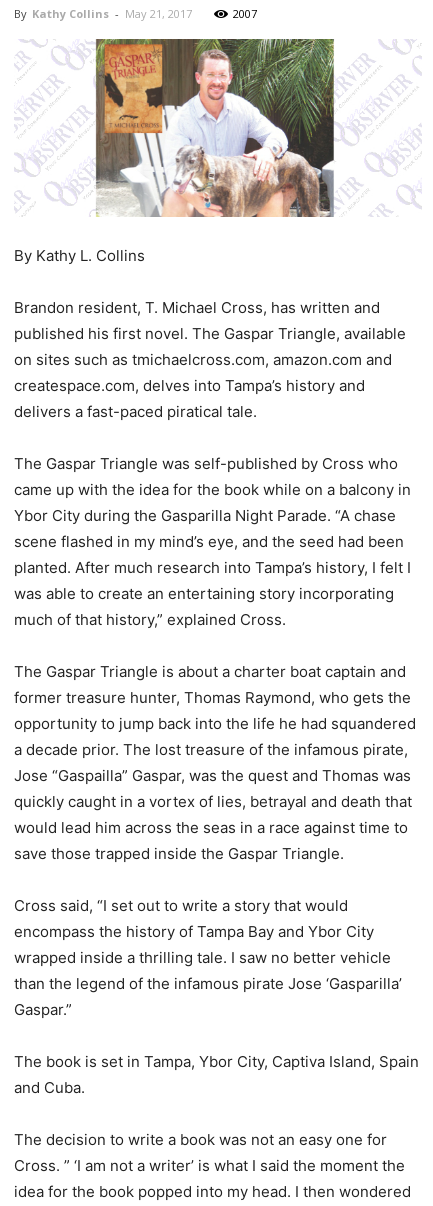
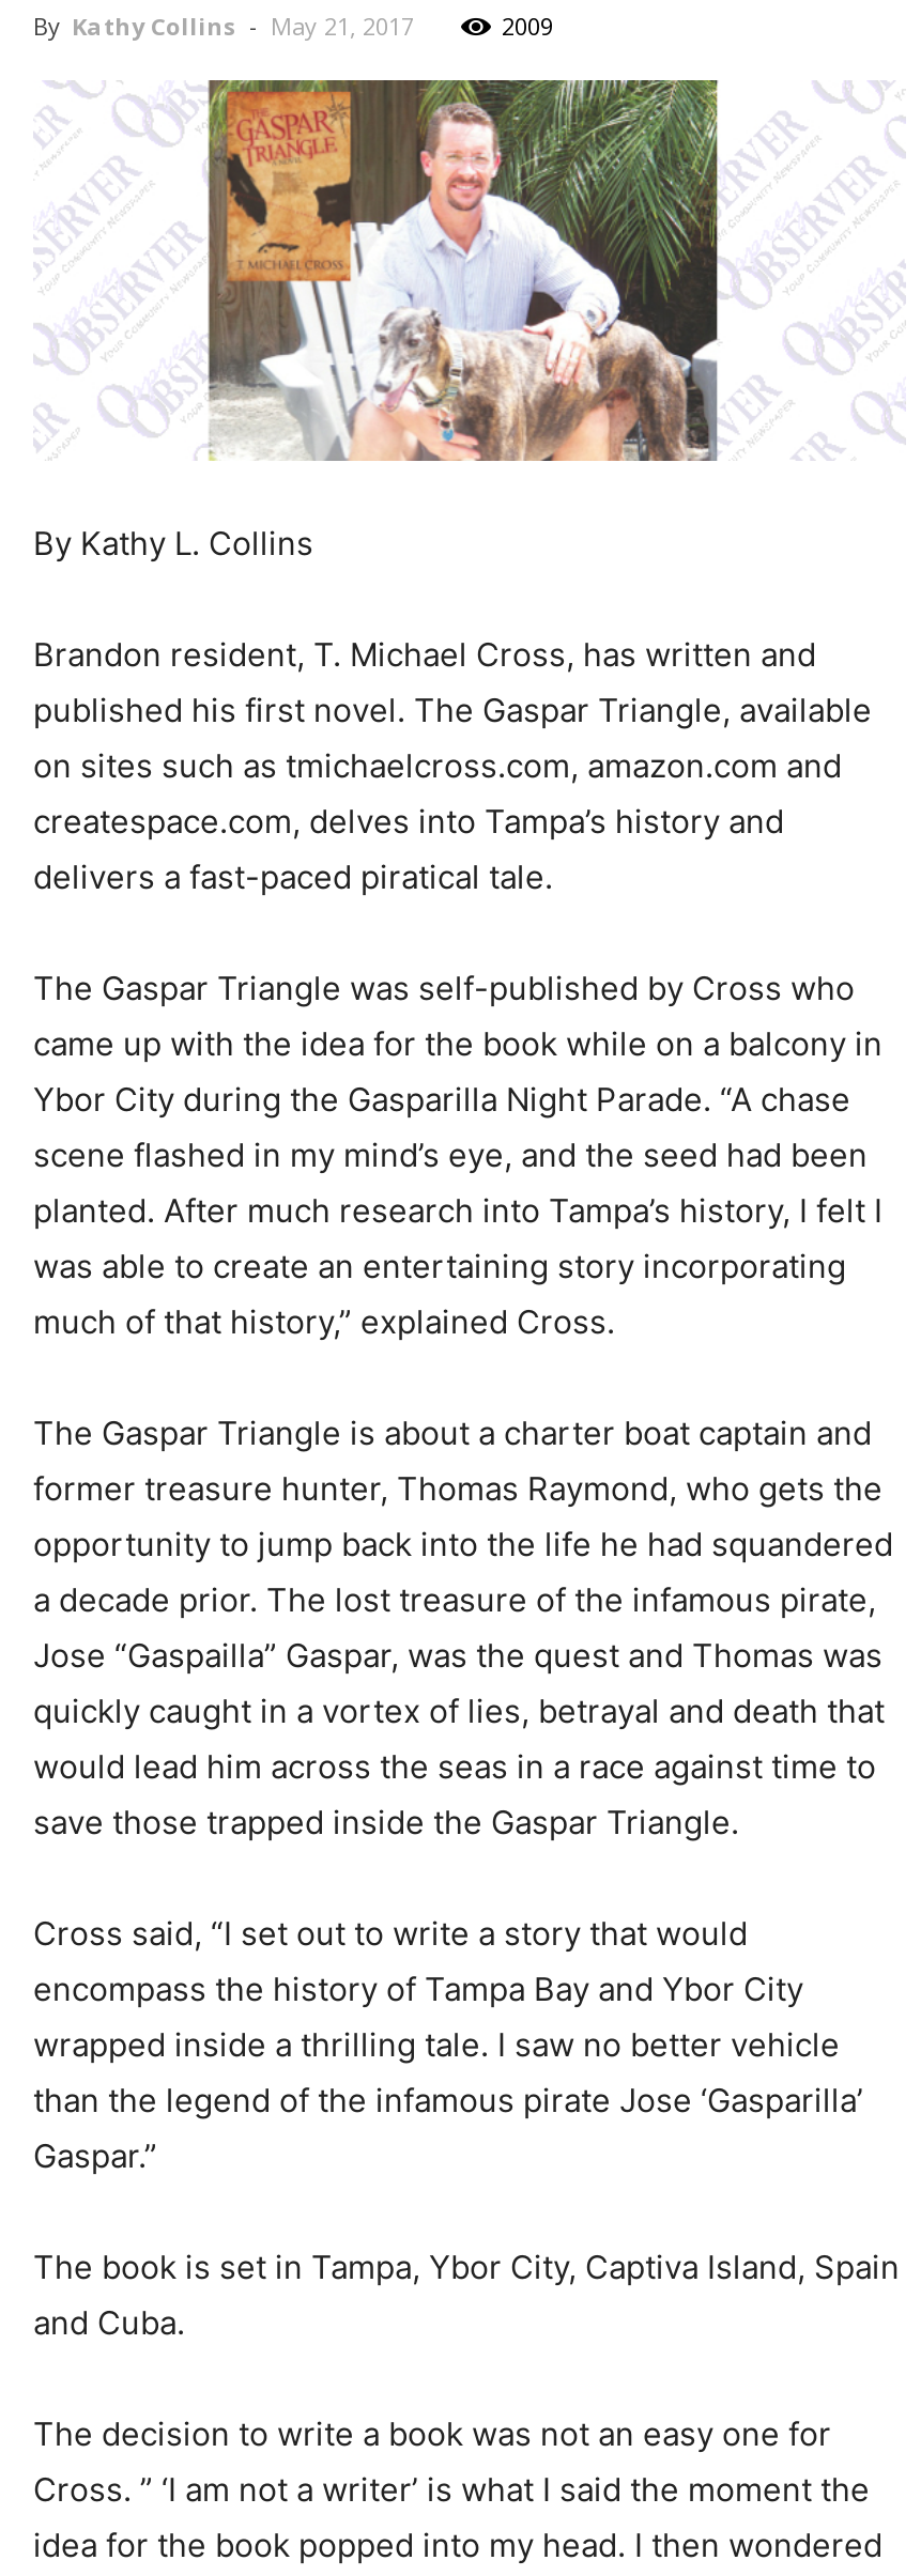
[233,6,257,21] 2007 -> [502,10,553,42] 2009

